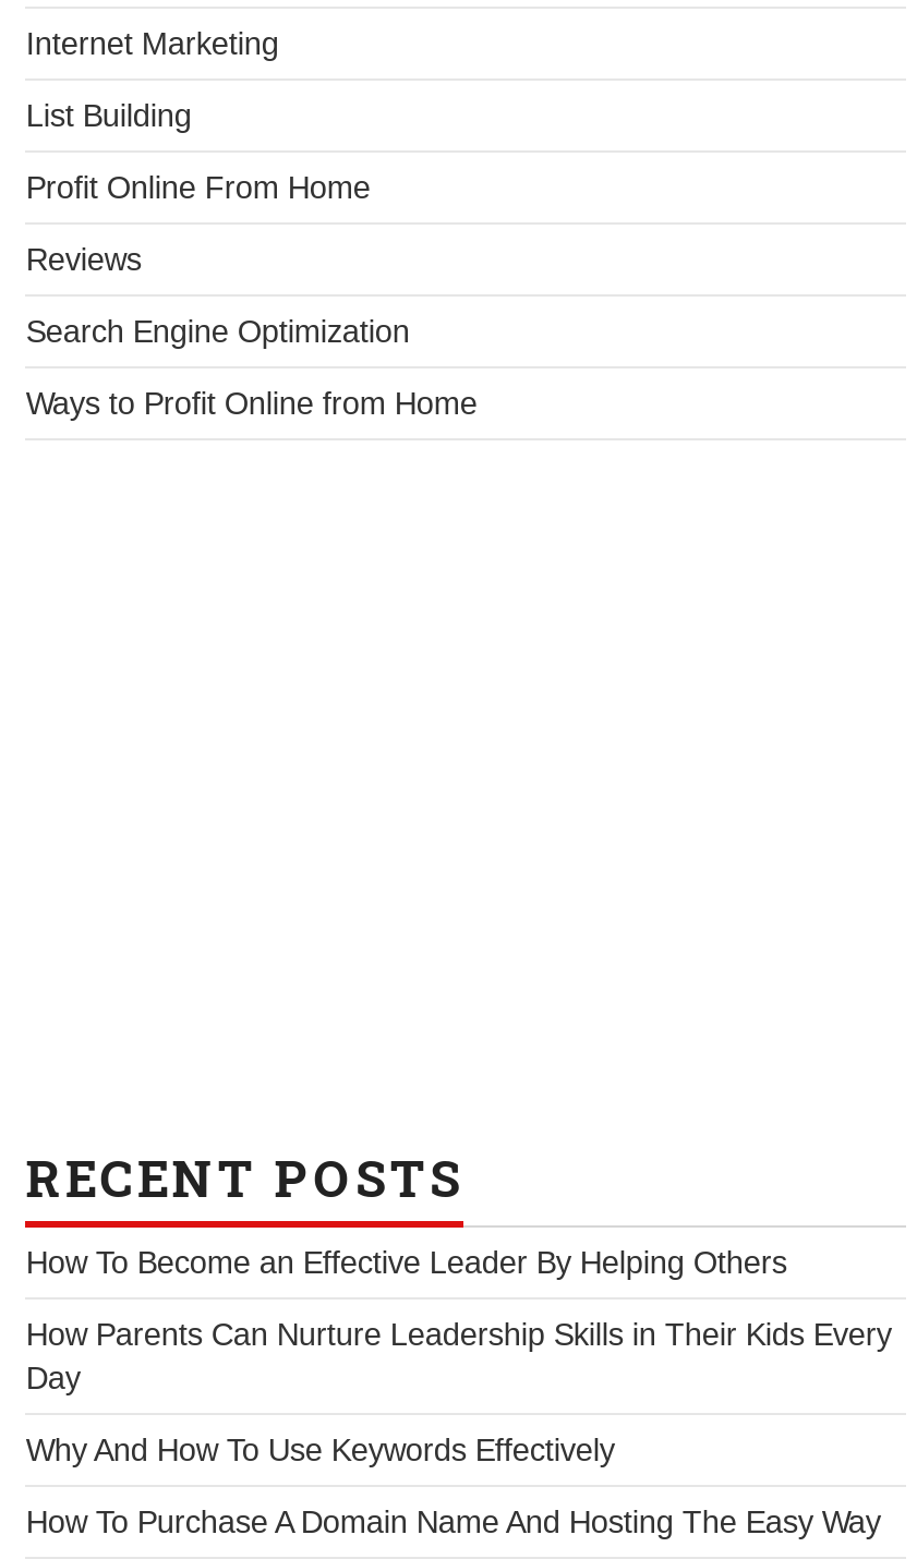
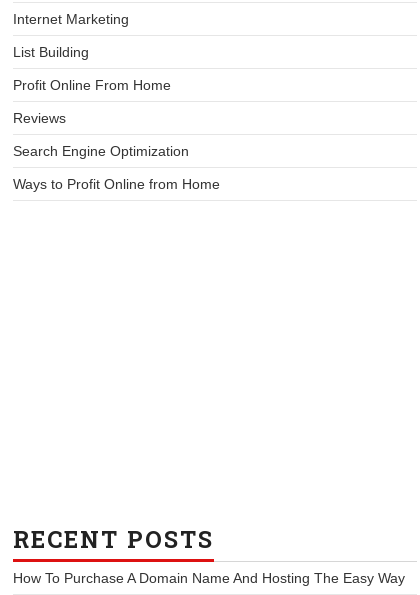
[26,1245,892,1467] How To Become an Effective Leader By Helping Others | How Parents Can Nurture Leadership Skills in Their Kids Every | Day | Why And How To Use Keywords Effectively -> none

